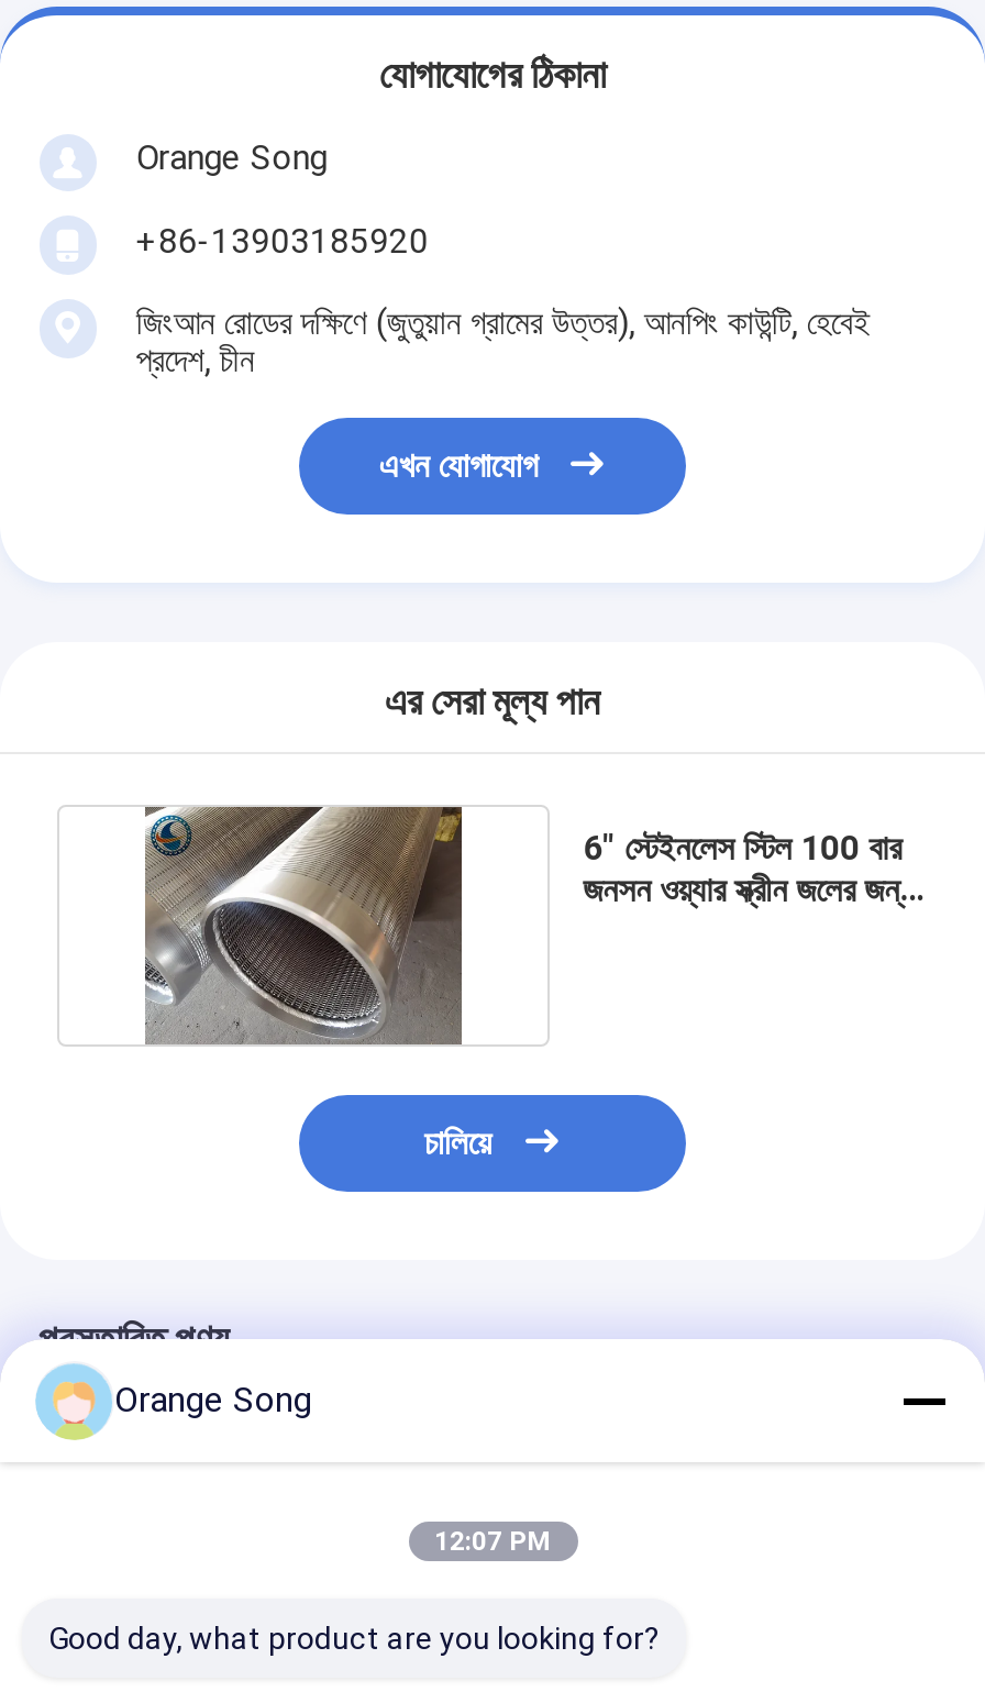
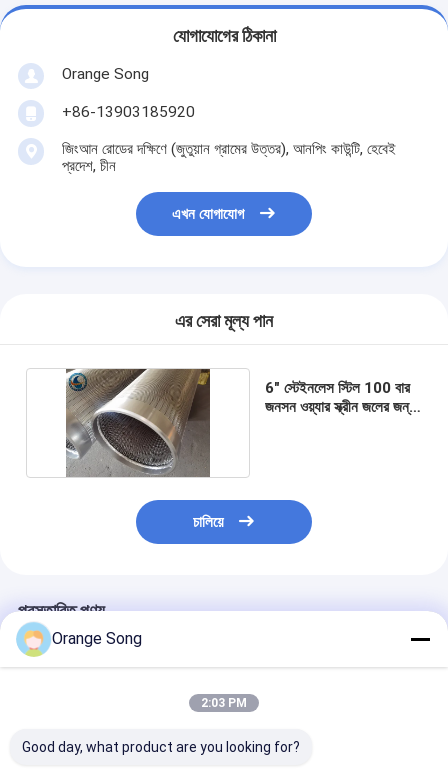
[434,1526,551,1557] 12:07 PM -> [201,696,247,710] 2:03 PM

